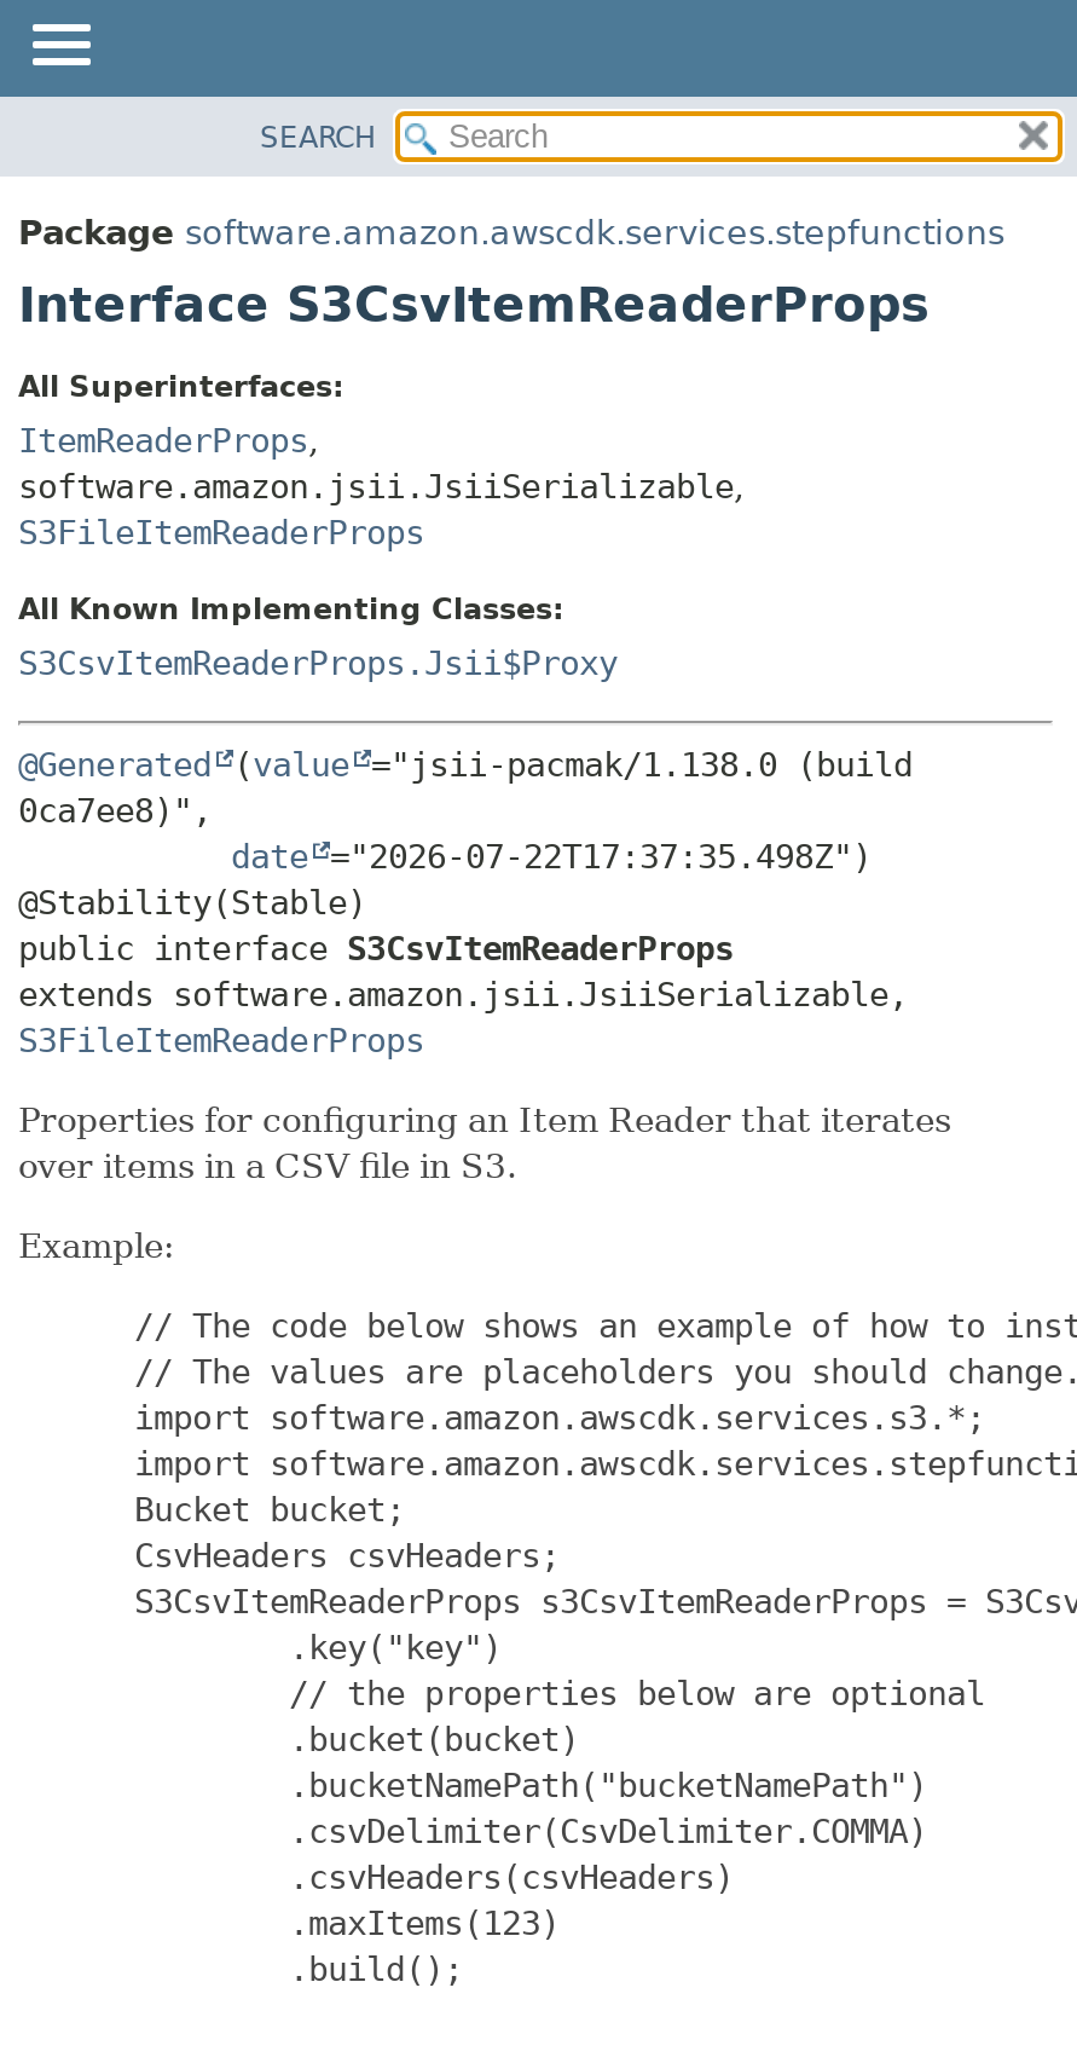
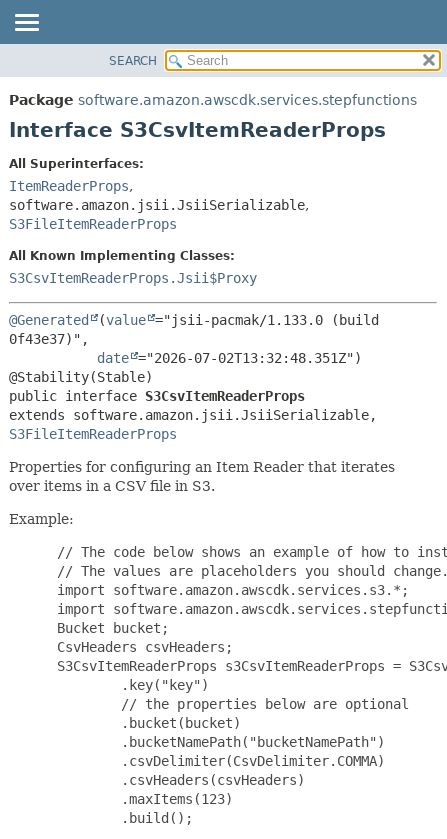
[18,744,913,875] @Generated (value ="jsii-pacmak/1.138.0 (build | 0ca7ee8)", | date ="2026-07-22T17:37:35.498Z") -> [9,312,379,366] @Generated (value ="jsii-pacmak/1.133.0 (build | 0f43e37)", | date ="2026-07-02T13:32:48.351Z")

